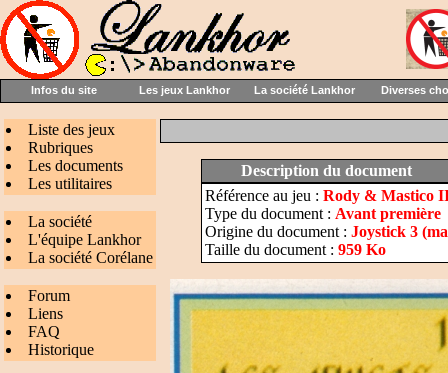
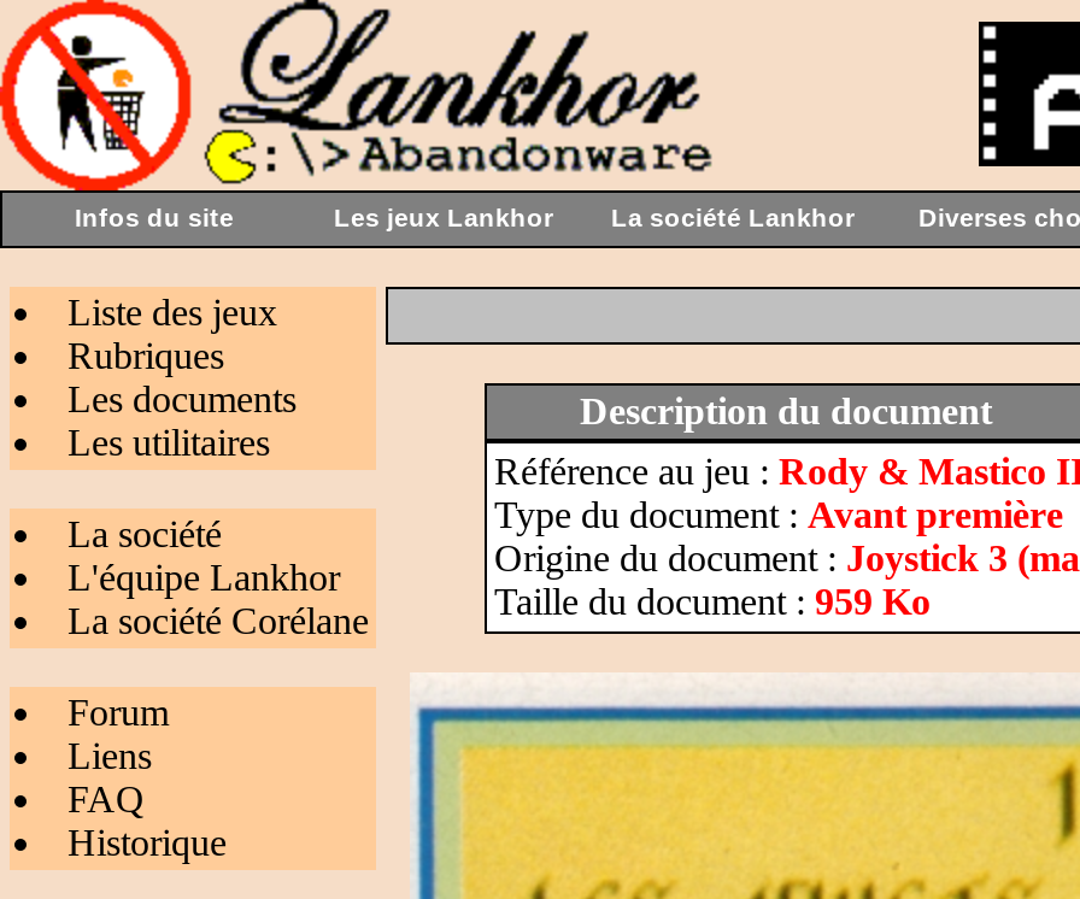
[405,8,445,70] [image] -> [976,19,1073,169] [image]

